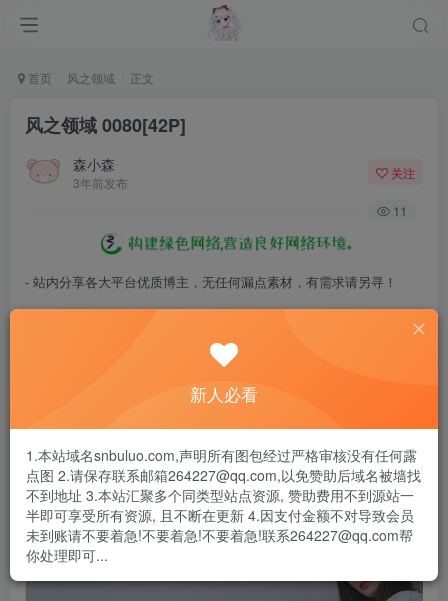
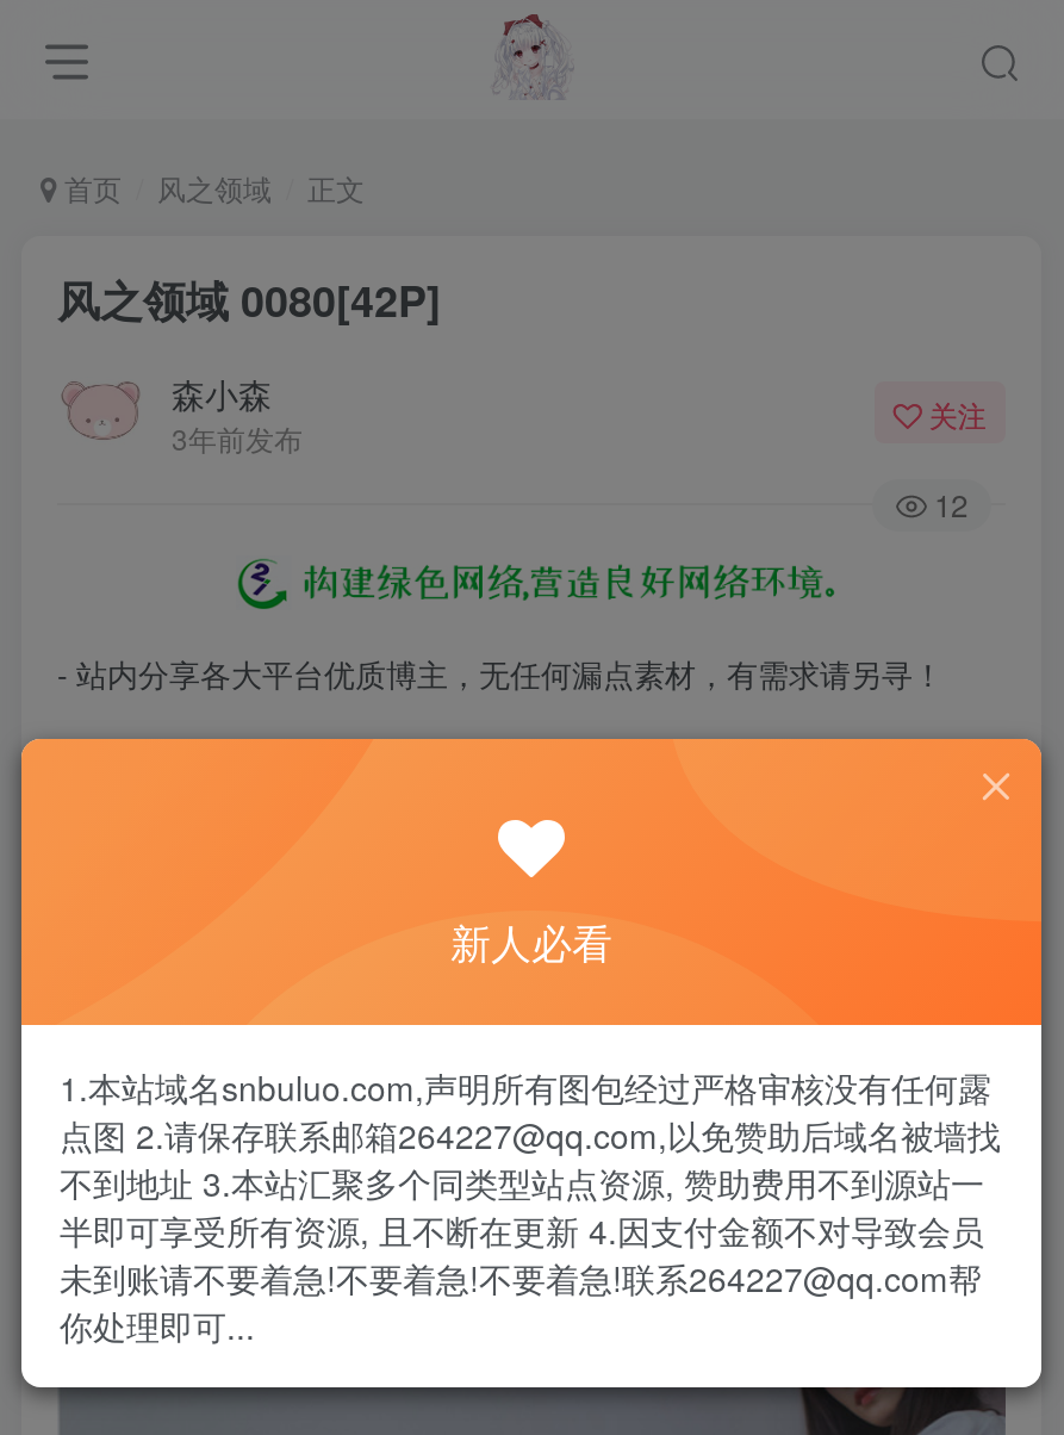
[393,201,407,220] 11 -> [934,482,967,527] 12

